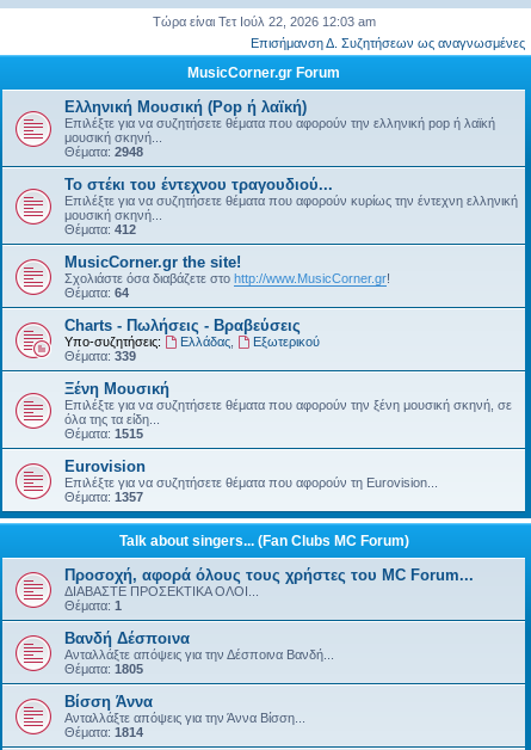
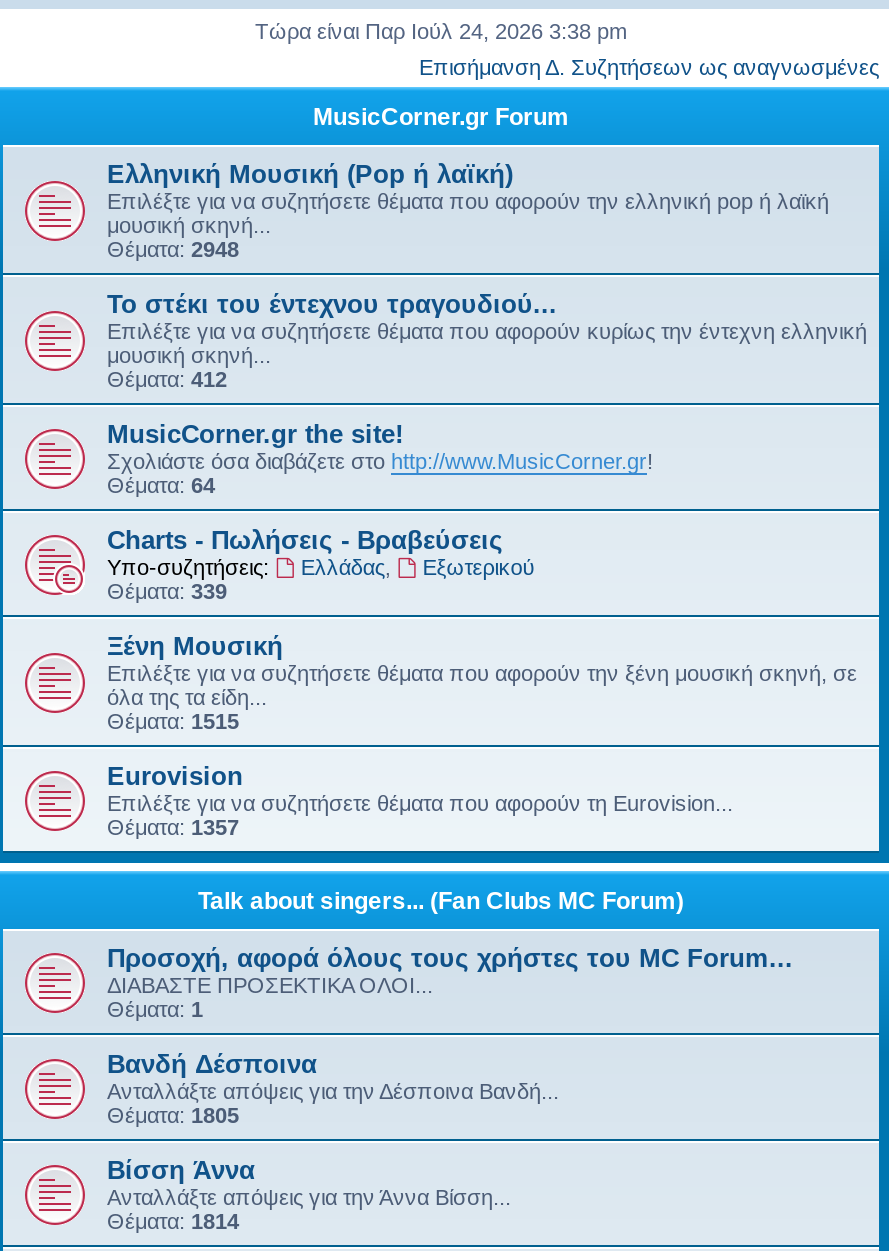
[152,14,375,29] Τώρα είναι Τετ Ιούλ 22, 2026 12:03 am -> [255,19,627,43] Τώρα είναι Παρ Ιούλ 24, 2026 3:38 pm

